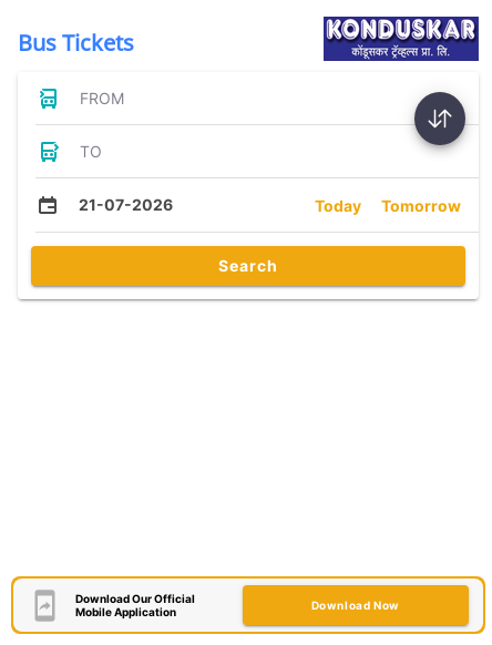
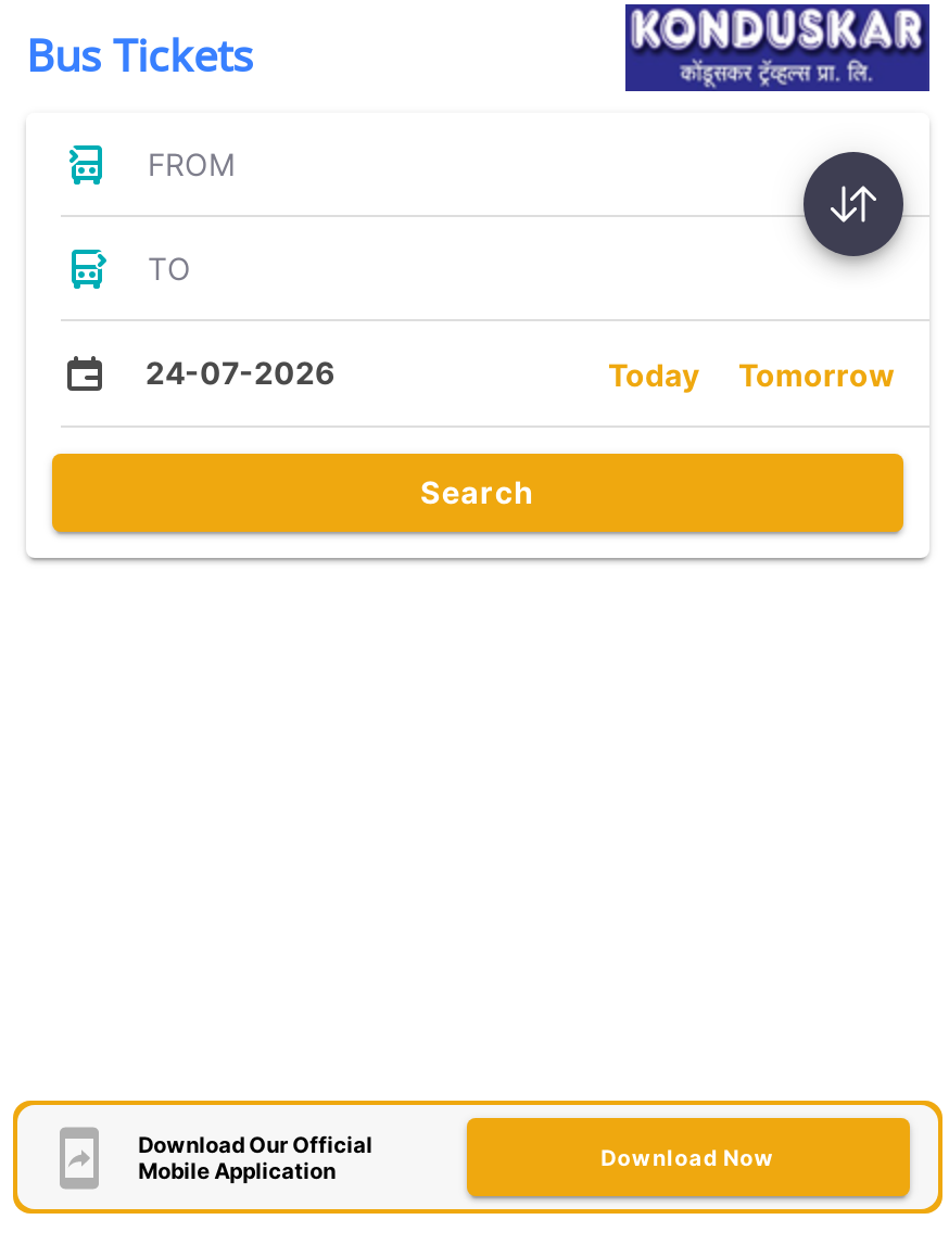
[79,195,173,214] 21-07-2026 -> [145,354,334,391] 24-07-2026

